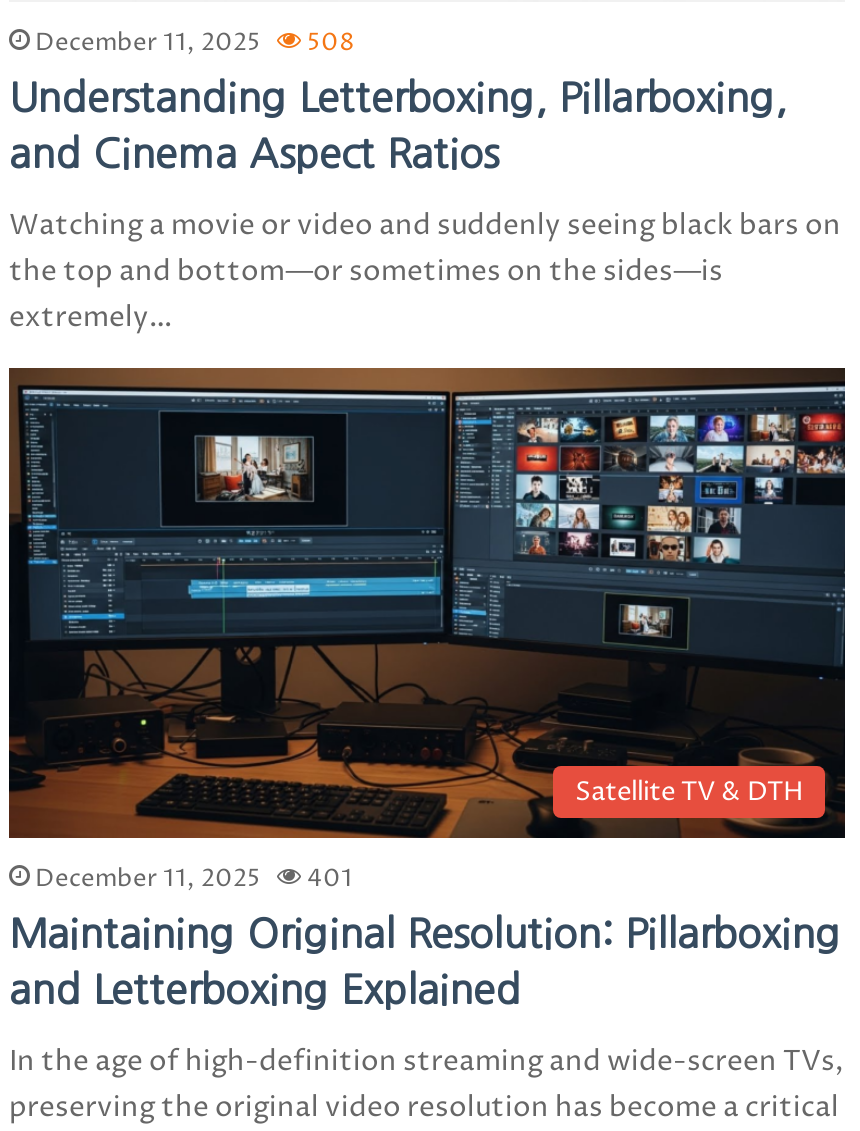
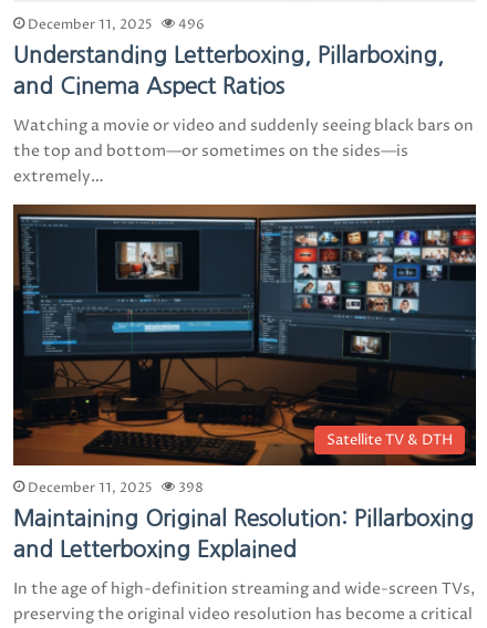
[35,26,355,60] December 11, 2025 508 -> [28,16,205,35] December 11, 2025 496
[35,862,353,896] December 11, 2025 401 -> [28,479,204,498] December 11, 2025 398

